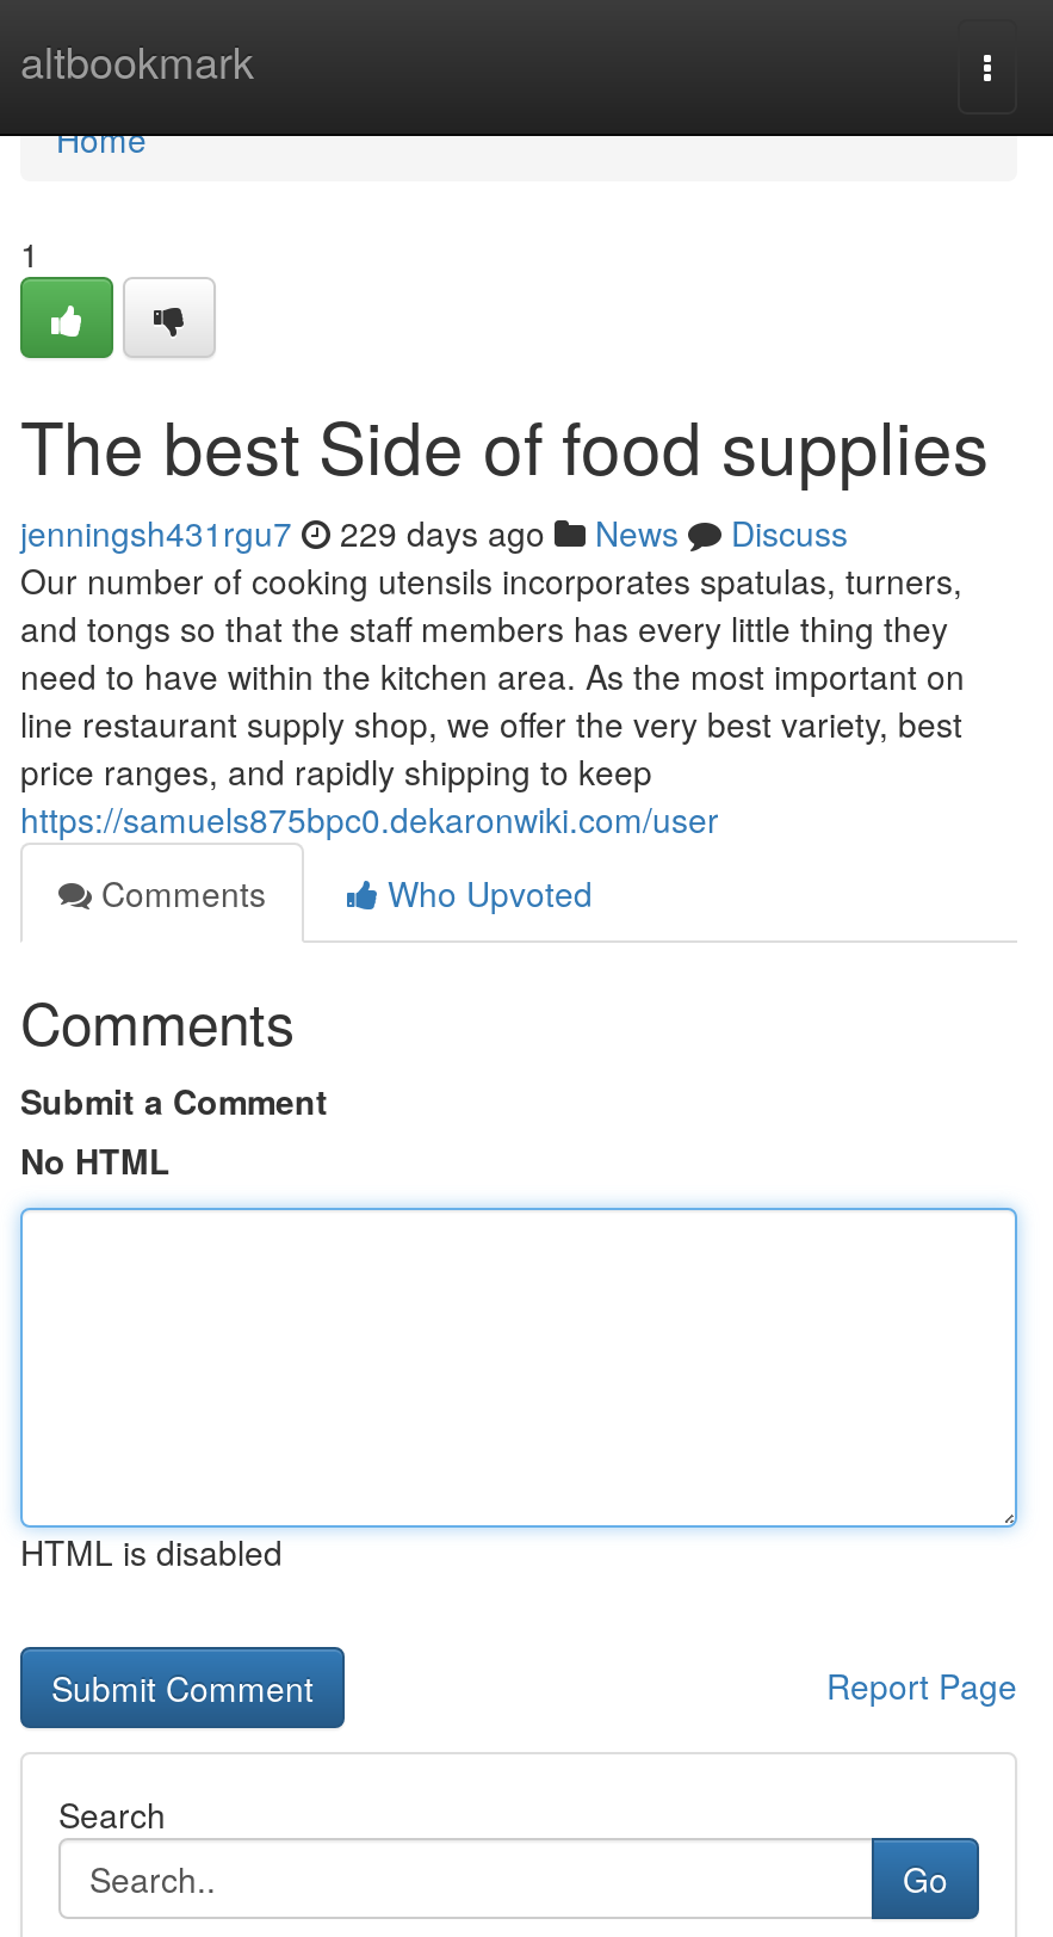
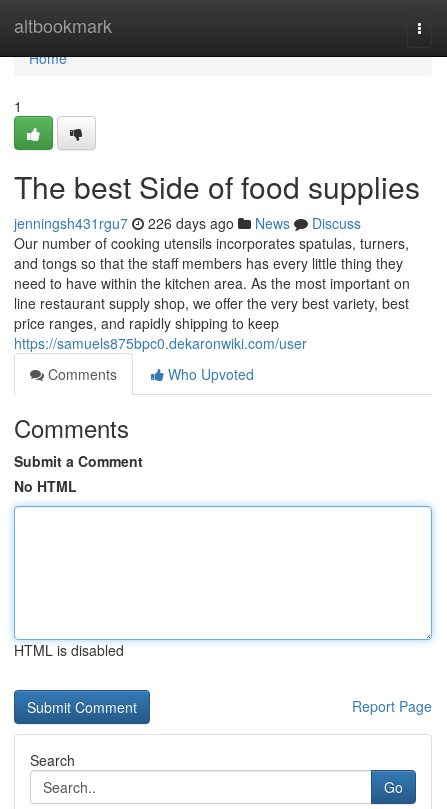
[20,508,848,556] jenningsh431rgu7 229 days ago News Discuss -> [14,213,361,233] jenningsh431rgu7 226 days ago News Discuss

